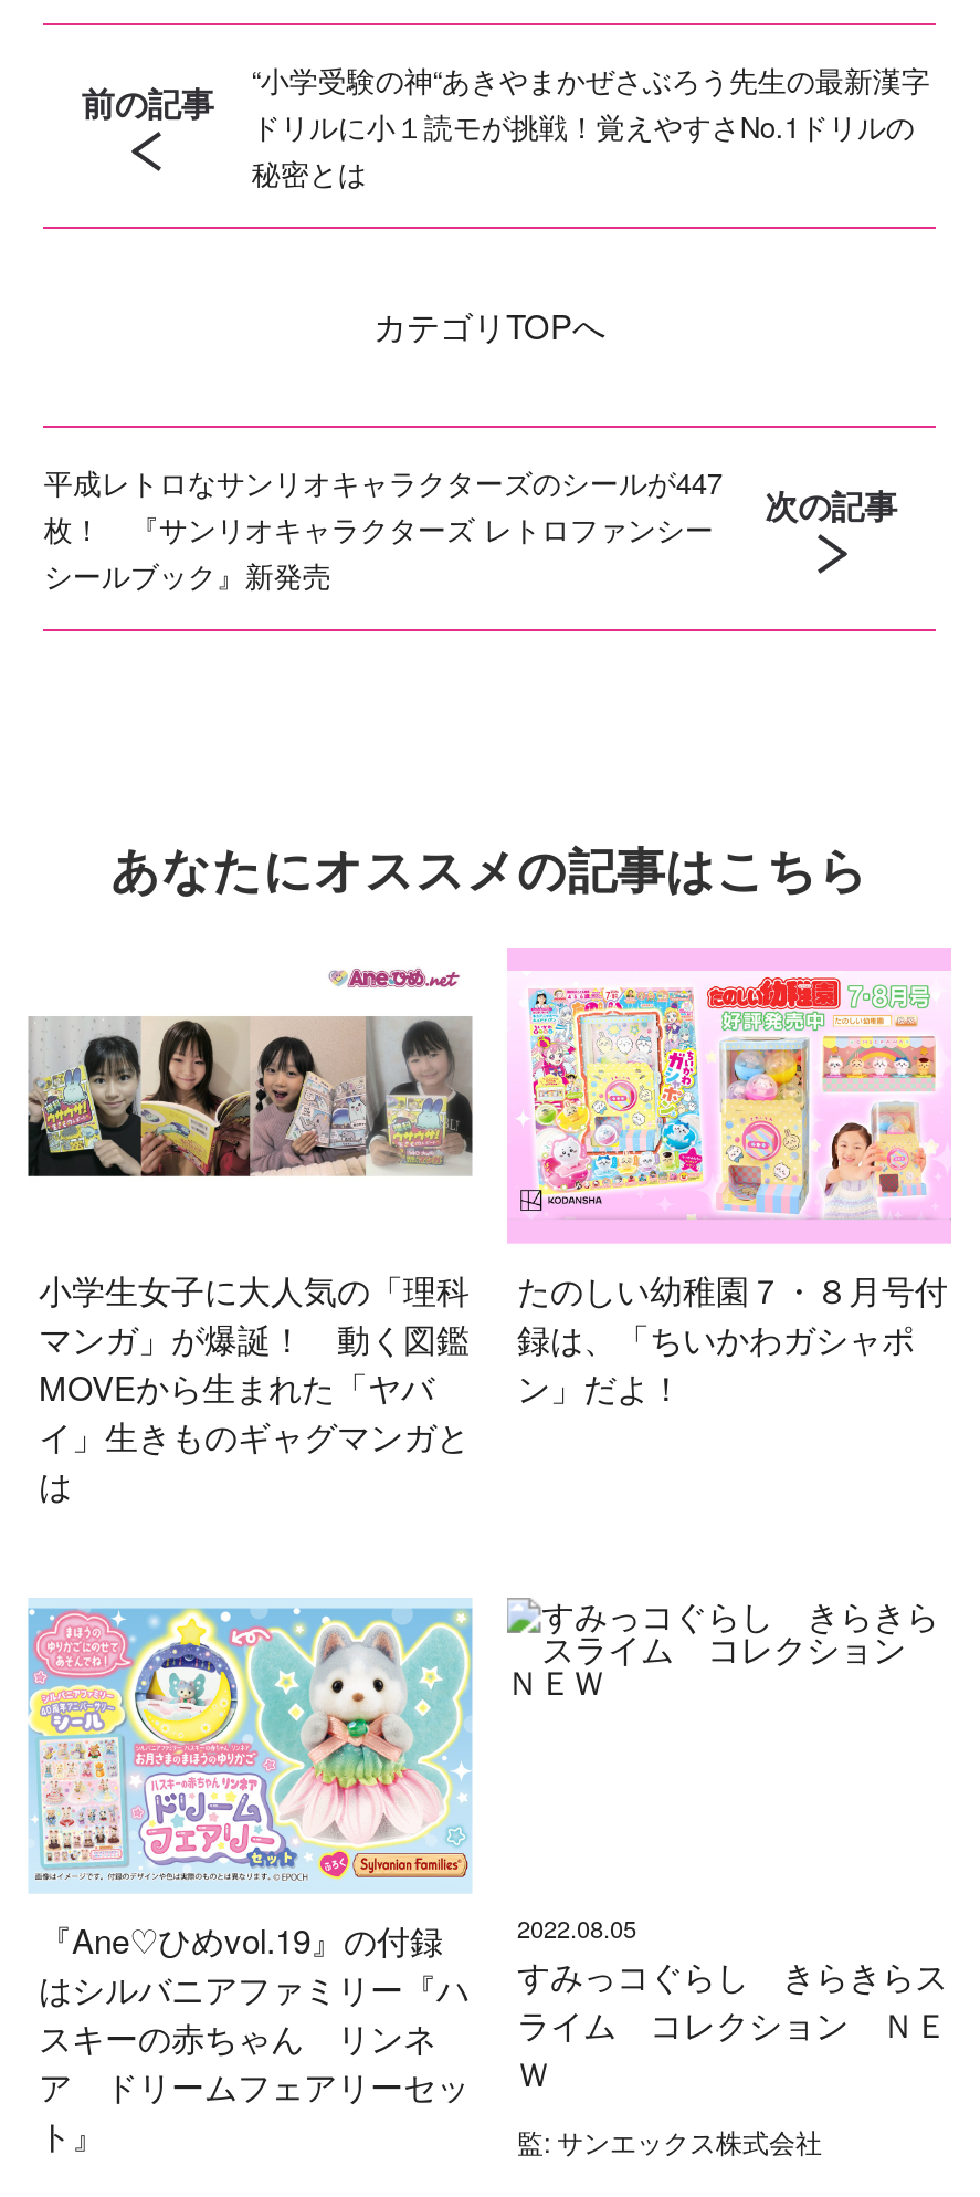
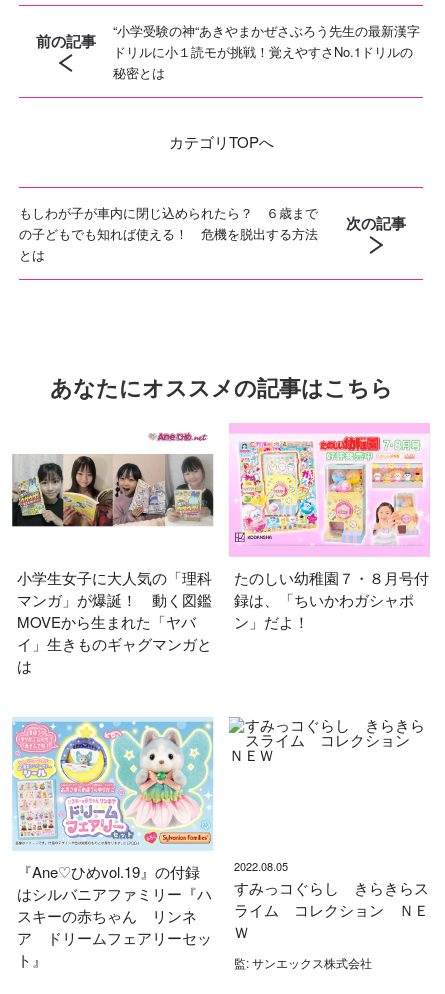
[44,460,722,595] 平成レトロなサンリオキャラクターズのシールが447 | 枚！ 『サンリオキャラクターズ レトロファンシー | シールブック』新発売 -> [19,203,318,264] もしわが子が車内に閉じ込められたら？ ６歳まで | の子どもでも知れば使える！ 危機を脱出する方法 | とは

